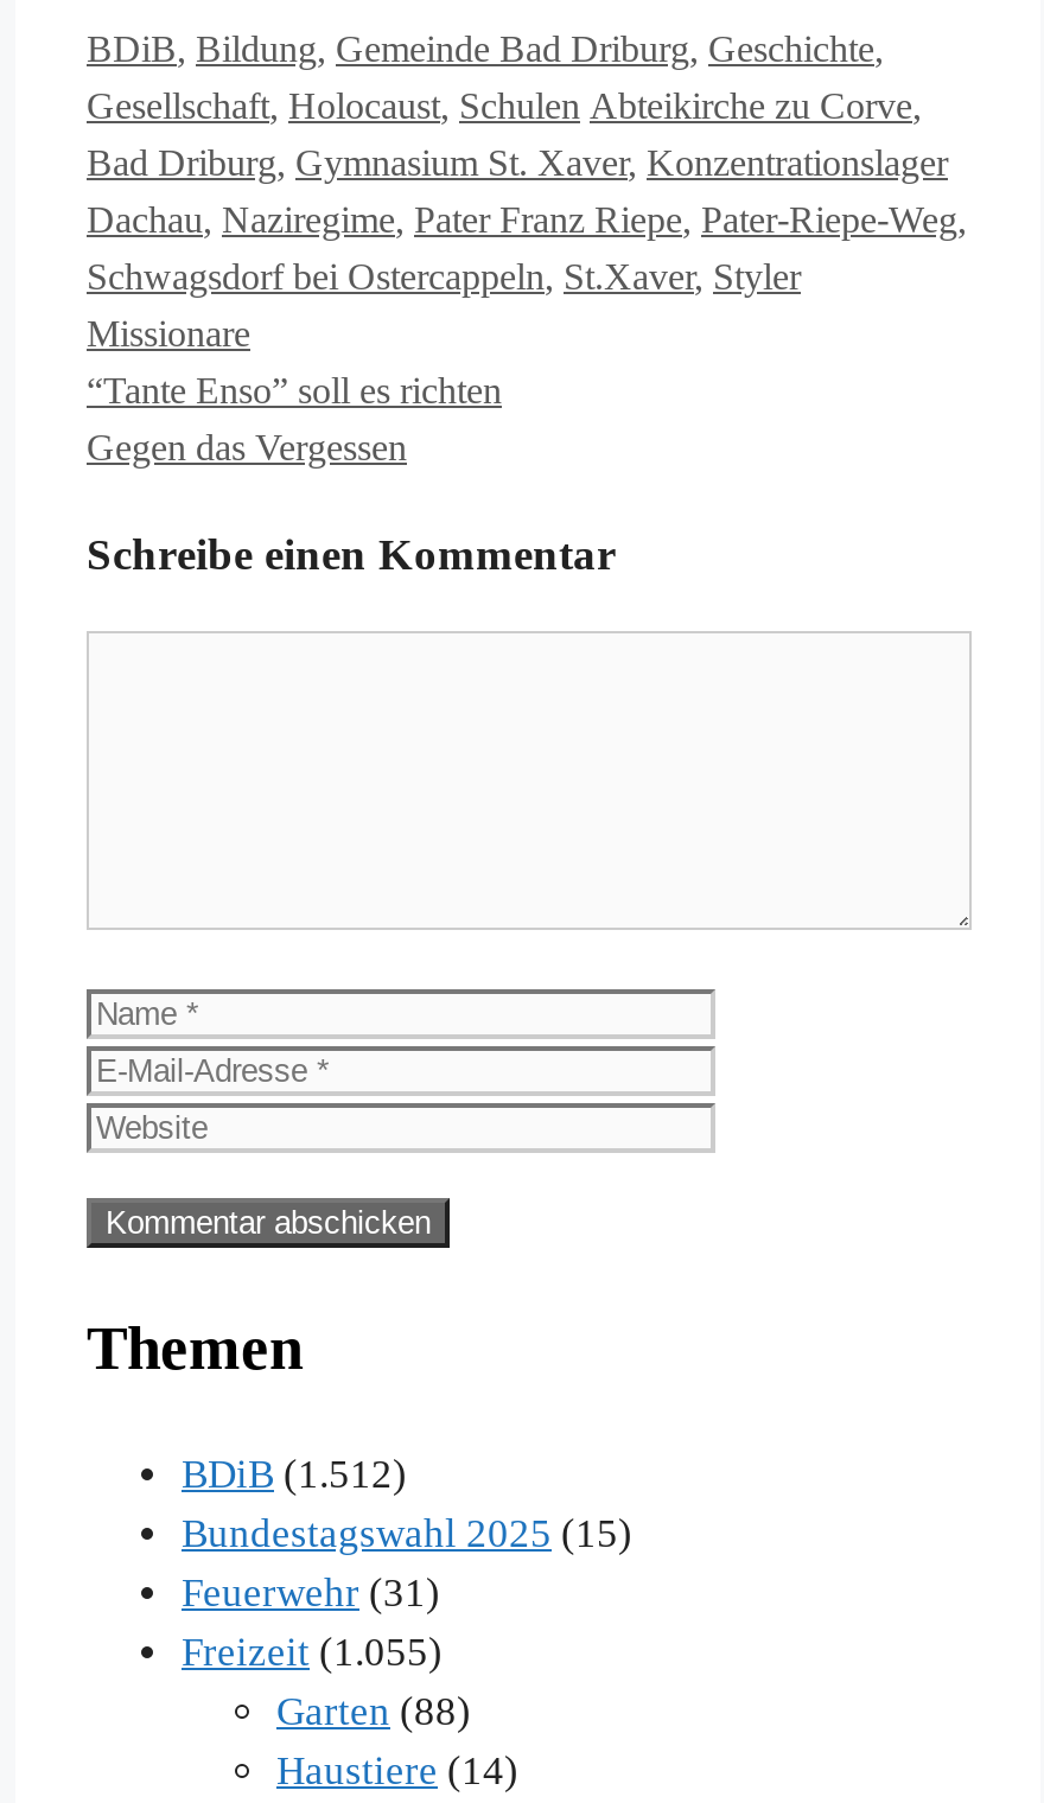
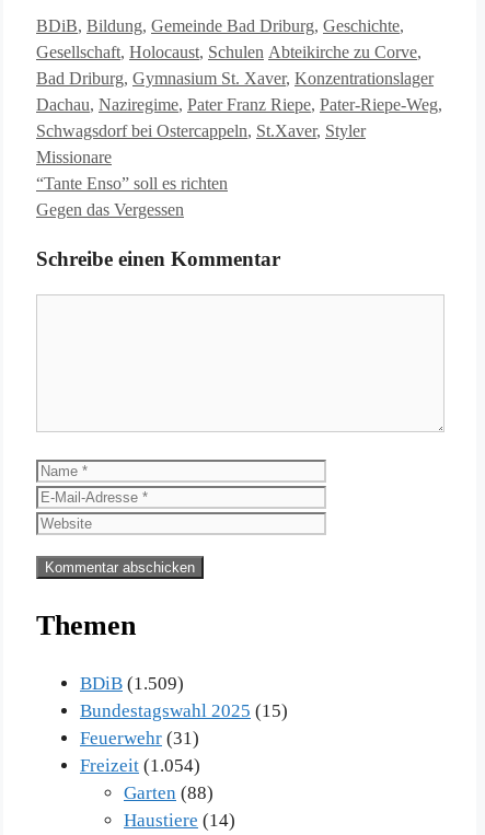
[182,1453,407,1498] BDiB (1.512) -> [80,673,184,694] BDiB (1.509)
[182,1631,443,1676] Freizeit (1.055) -> [80,756,200,776] Freizeit (1.054)

